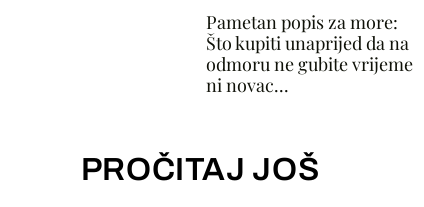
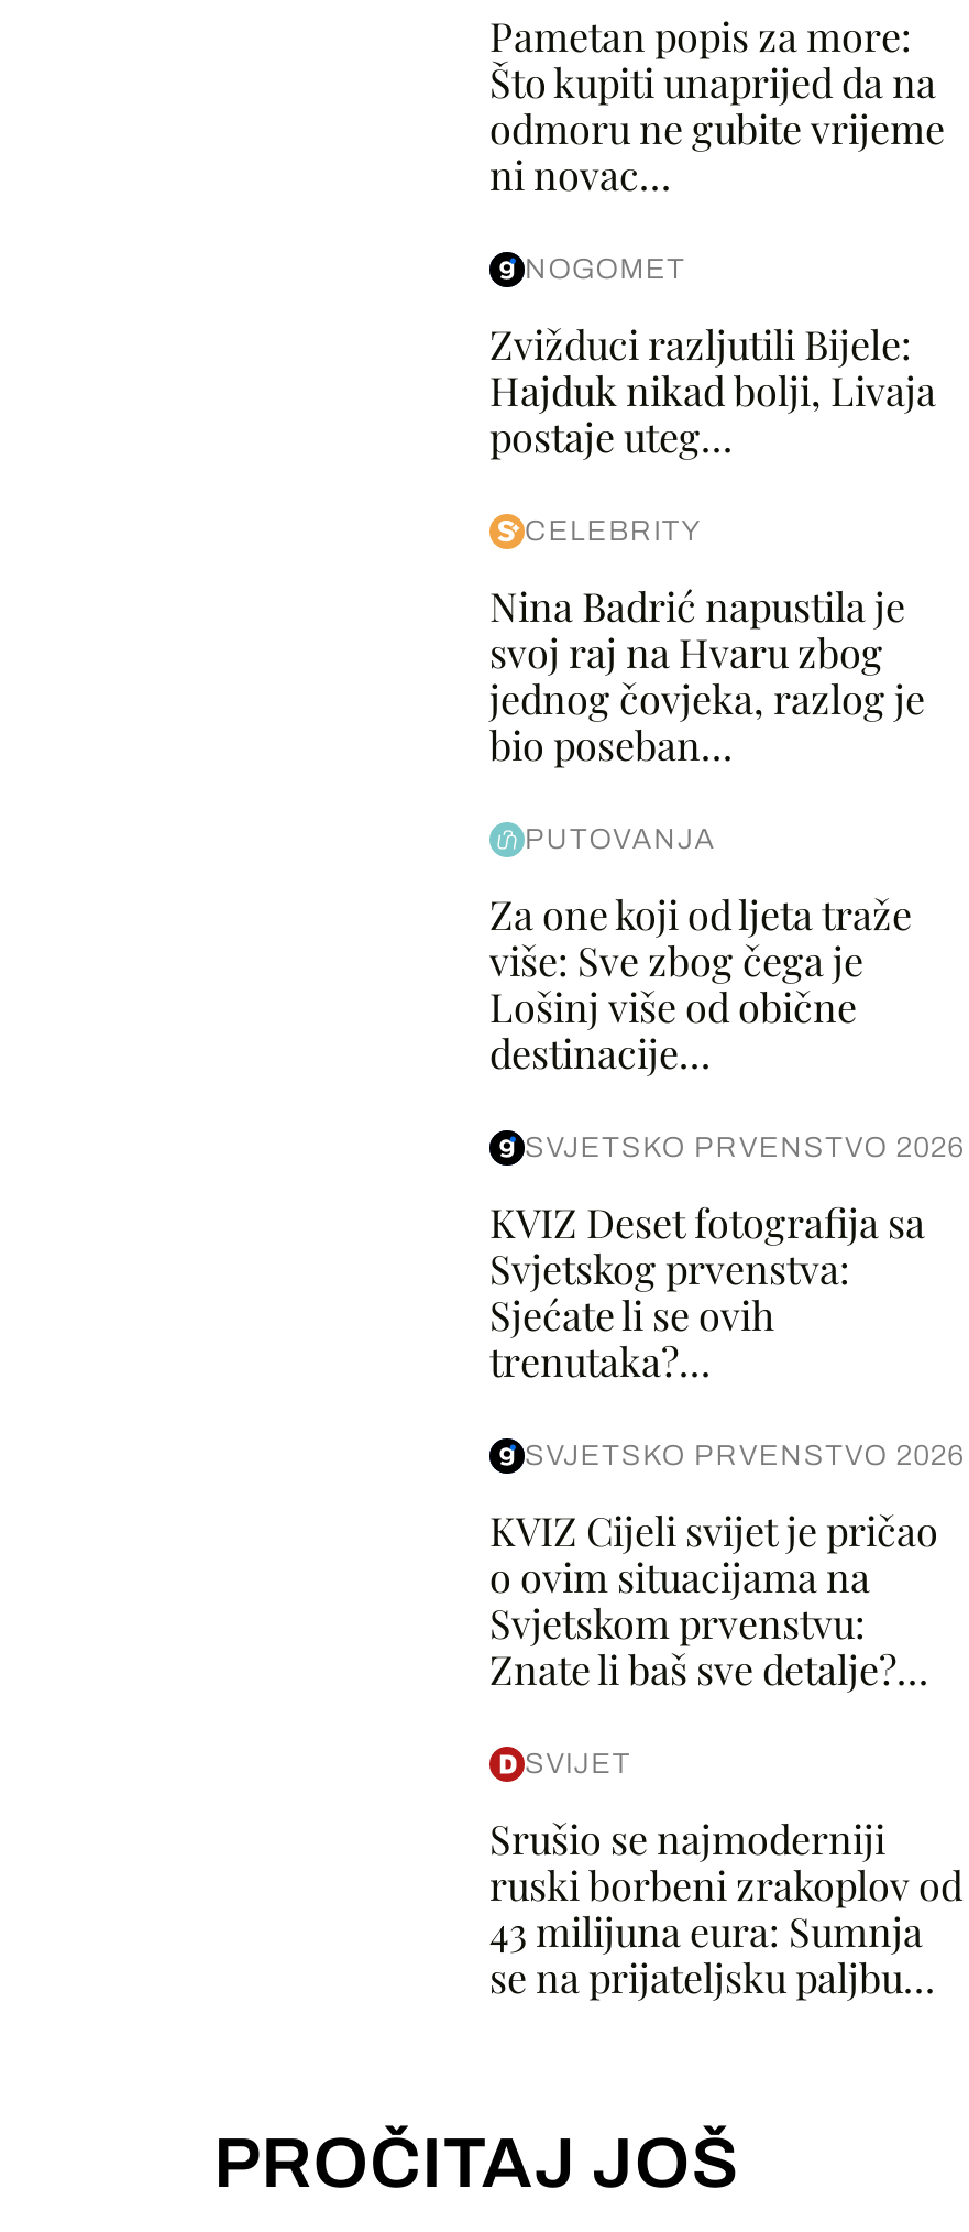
none -> [489,254,964,2004] NOGOMET | Zvižduci razljutili Bijele: | Hajduk nikad bolji, Livaja | postaje uteg... | CELEBRITY | Nina Badrić napustila je | svoj raj na Hvaru zbog | jednog čovjeka, razlog je | bio poseban... | PUTOVANJA | Za one koji od ljeta traže | više: Sve zbog čega je | Lošinj više od obične | destinacije... | SVJETSKO PRVENSTVO 2026 | KVIZ Deset fotografija sa | Svjetskog prvenstva: | Sjećate li se ovih | trenutaka?... | SVJETSKO PRVENSTVO 2026 | KVIZ Cijeli svijet je pričao | o ovim situacijama na | Svjetskom prvenstvu: | Znate li baš sve detalje?... | SVIJET | Srušio se najmoderniji | ruski borbeni zrakoplov od | 43 milijuna eura: Sumnja | se na prijateljsku paljbu...

